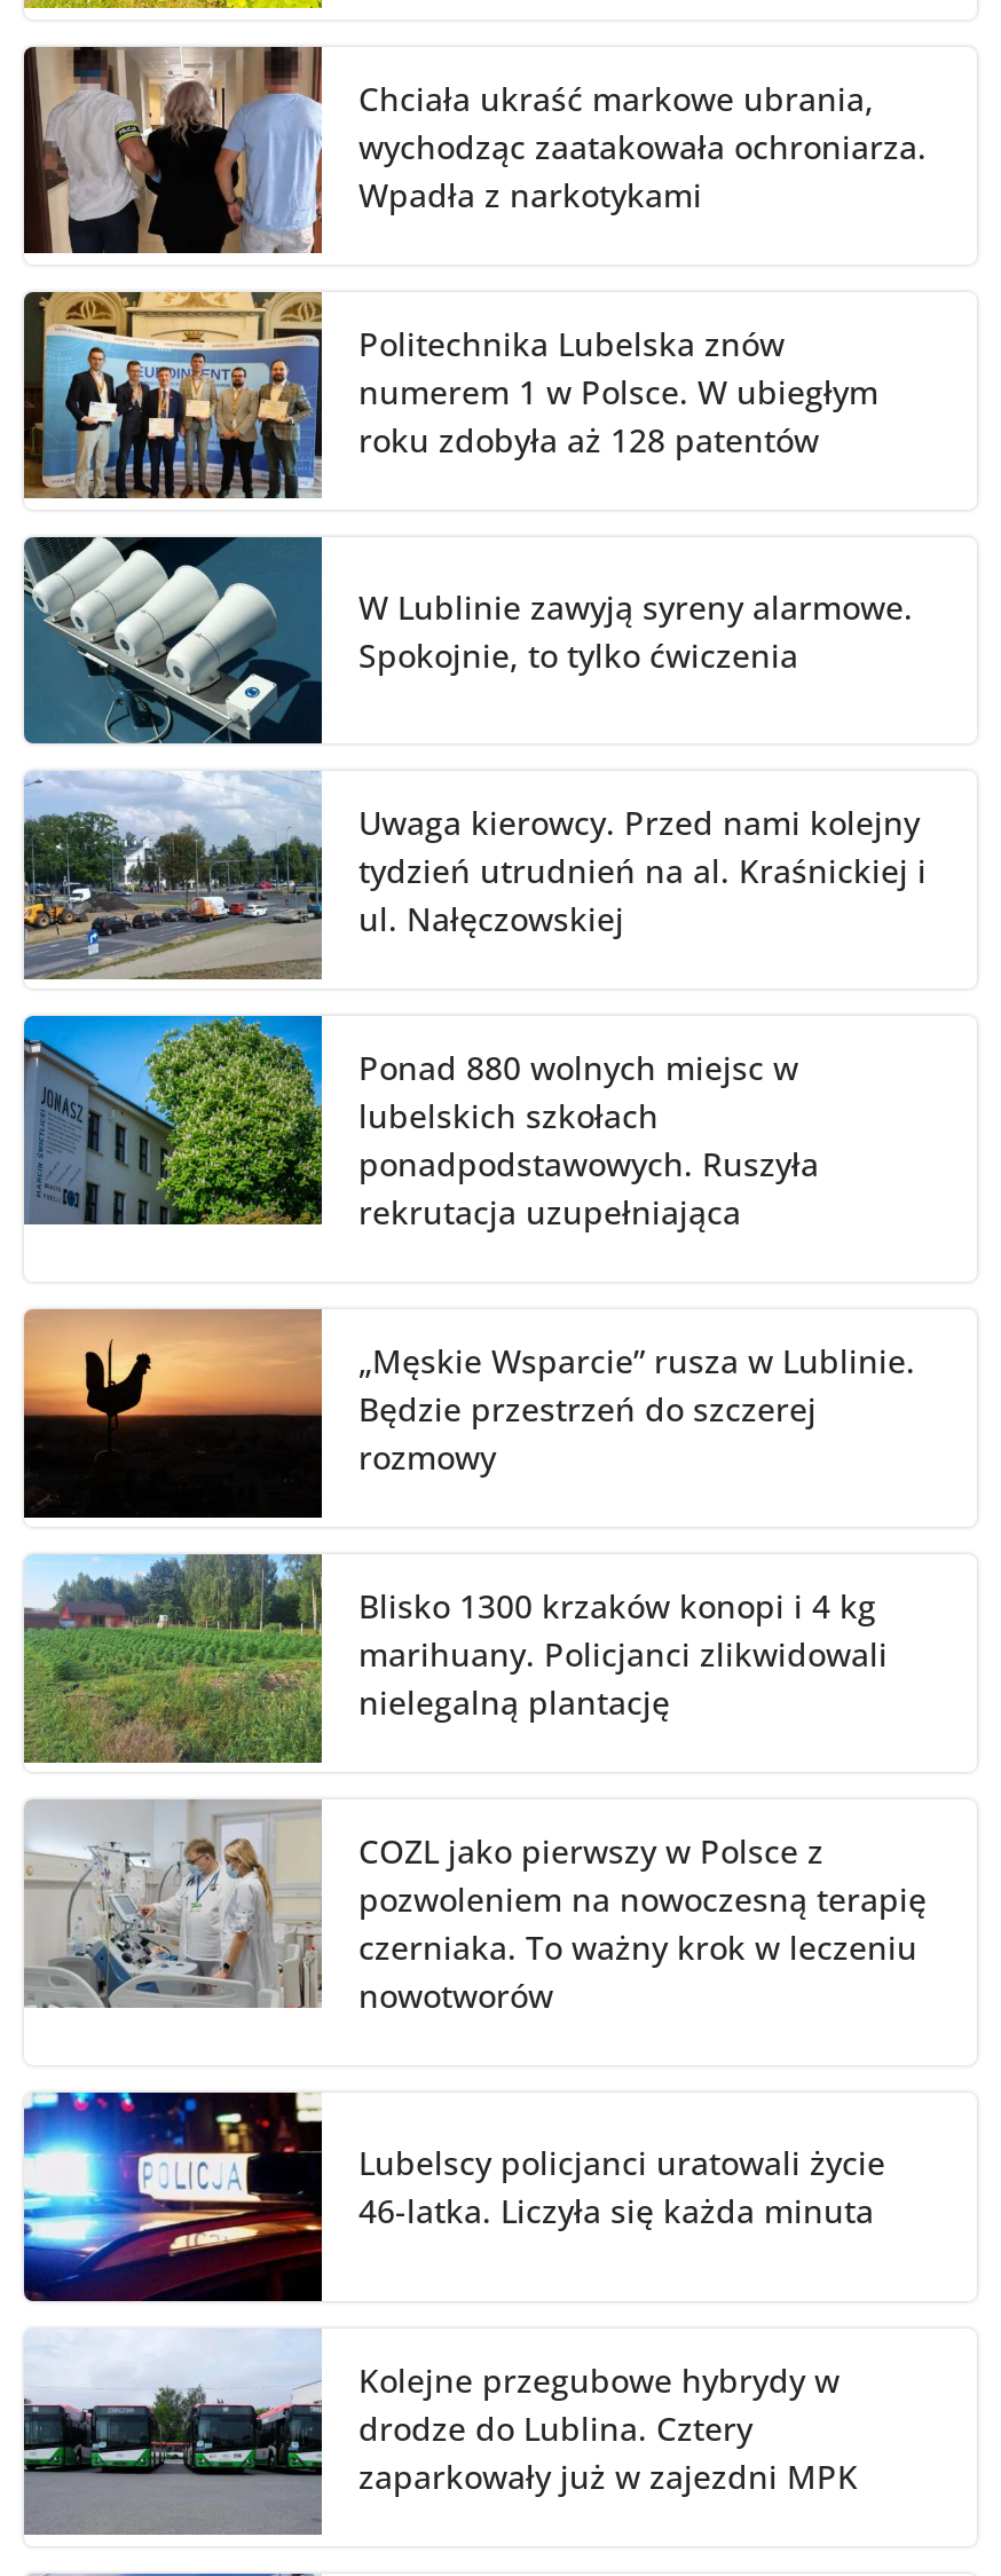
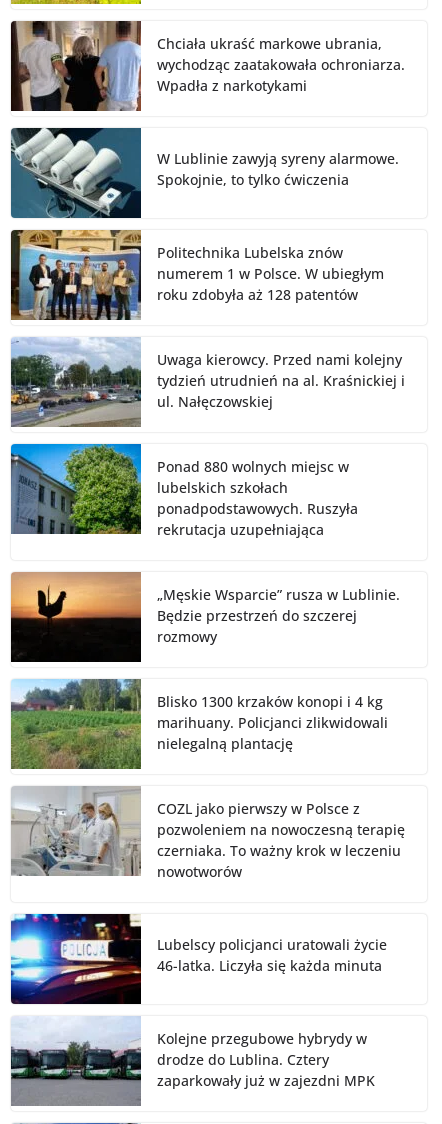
moved [22,286,878,504] -> [10,227,384,322]: [image] | Politechnika Lubelska znów | numerem 1 w Polsce. W ubiegłym | roku zdobyła aż 128 patentów
moved [22,534,913,745] -> [10,127,399,219]: [image] | W Lublinie zawyją syreny alarmowe. | Spokojnie, to tylko ćwiczenia

